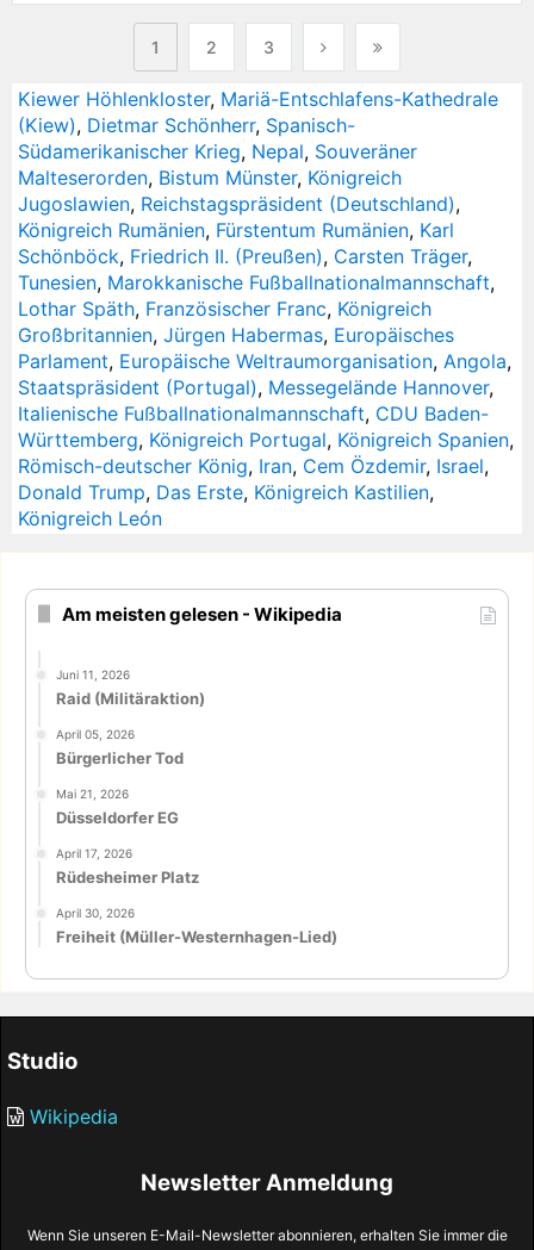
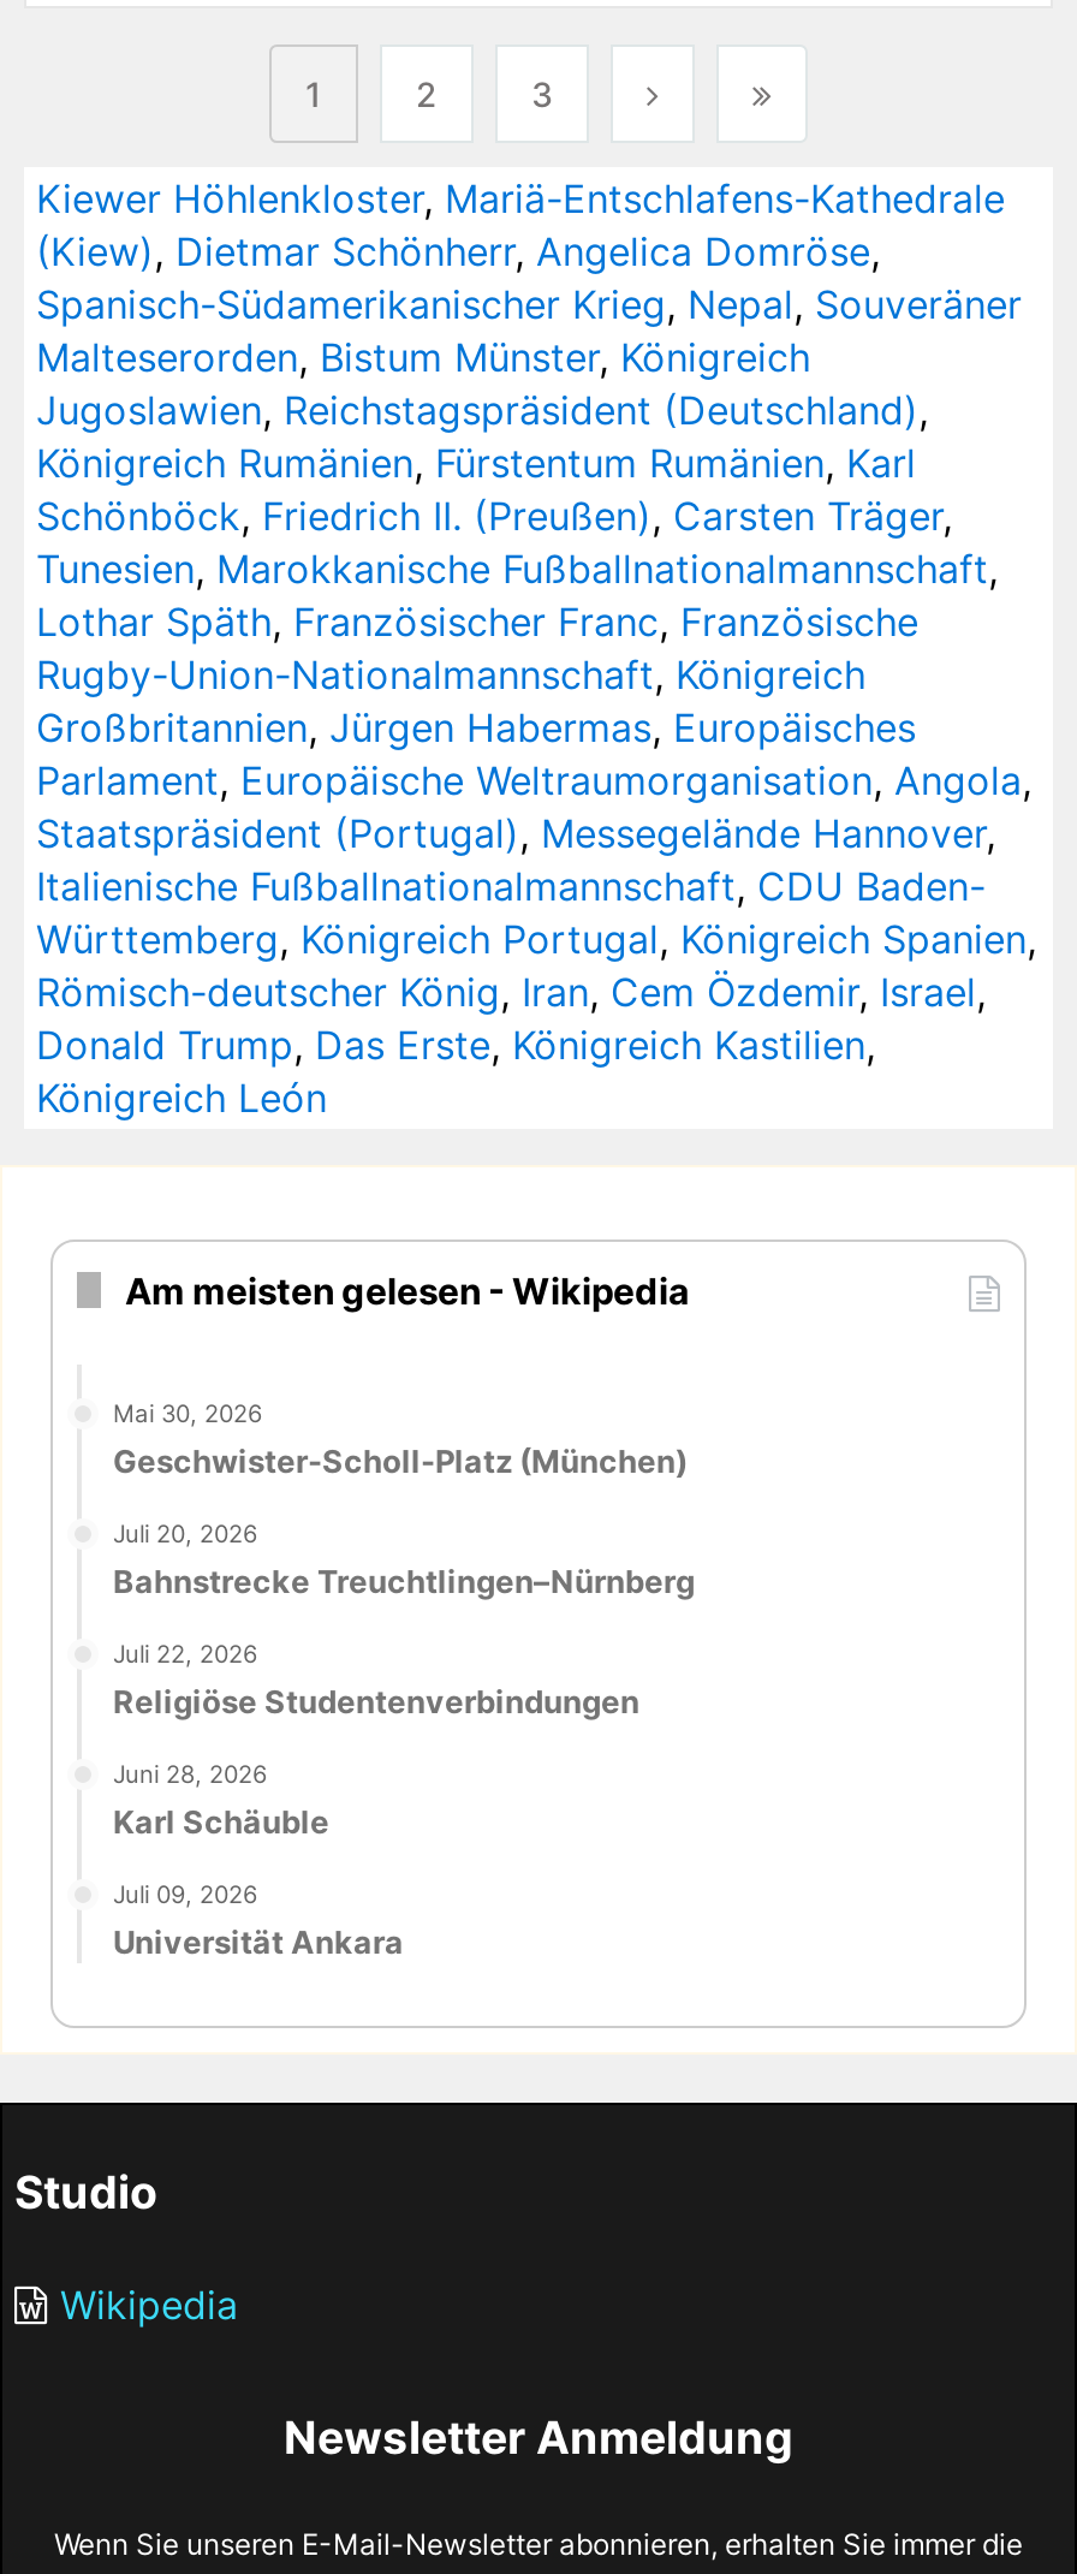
[18,113,417,163] (Kiew), Dietmar Schönherr, Spanisch- | Südamerikanischer Krieg, Nepal, Souveräner -> [36,227,1022,328] (Kiew), Dietmar Schönherr, Angelica Domröse, | Spanisch-Südamerikanischer Krieg, Nepal, Souveräner
[18,297,431,320] Lothar Späth, Französischer Franc, Königreich -> [36,597,918,698] Lothar Späth, Französischer Franc, Französische | Rugby-Union-Nationalmannschaft, Königreich
[56,667,205,708] Juni 11, 2026 | Raid (Militäraktion) -> [113,1398,688,1480] Mai 30, 2026 | Geschwister-Scholl-Platz (München)
[56,727,184,767] April 05, 2026 | Bürgerlicher Tod -> [113,1518,695,1600] Juli 20, 2026 | Bahnstrecke Treuchtlingen–Nürnberg
[56,786,179,827] Mai 21, 2026 | Düsseldorfer EG -> [113,1638,639,1720] Juli 22, 2026 | Religiöse Studentenverbindungen
[56,846,199,886] April 17, 2026 | Rüdesheimer Platz -> [113,1758,329,1840] Juni 28, 2026 | Karl Schäuble
[56,905,337,946] April 30, 2026 | Freiheit (Müller-Westernhagen-Lied) -> [113,1878,404,1960] Juli 09, 2026 | Universität Ankara

